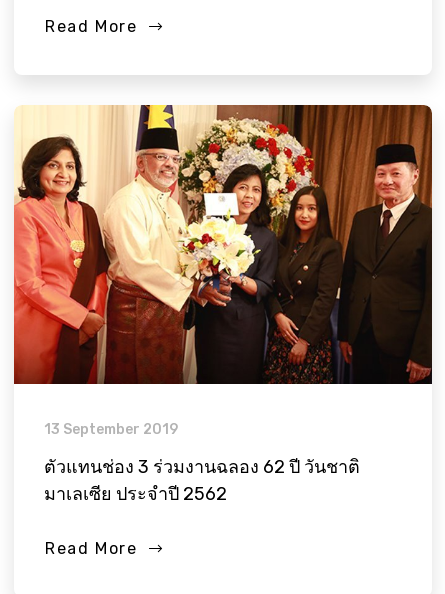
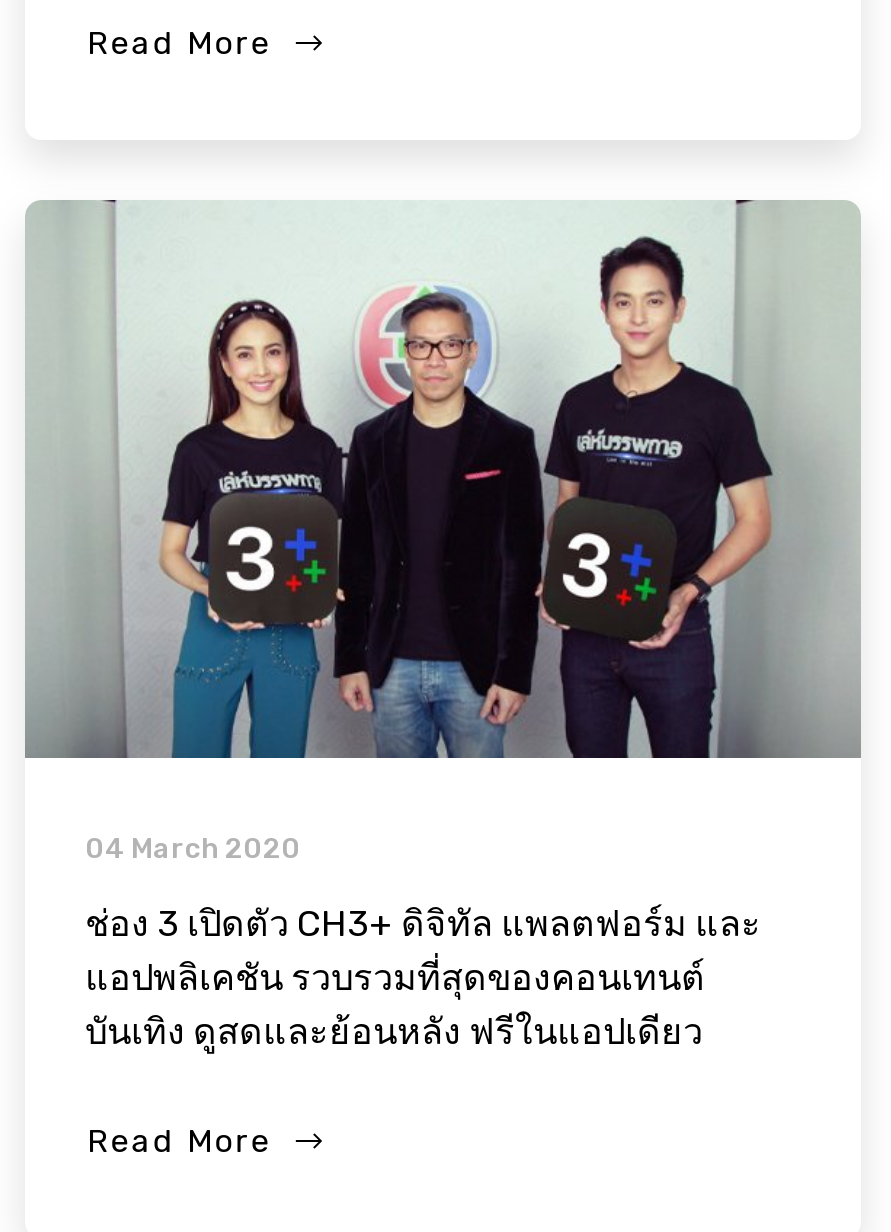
[13,104,433,438] [image] | 13 September 2019 -> [25,200,861,865] [image] | 04 March 2020
[44,456,360,505] ตัวแทนช่อง 3 ร่วมงานฉลอง 62 ปี วันชาติ | มาเลเซีย ประจำปี 2562 -> [85,901,761,1053] ช่อง 3 เปิดตัว CH3+ ดิจิทัล แพลตฟอร์ม และ | แอปพลิเคชัน รวบรวมที่สุดของคอนเทนต์ | บันเทิง ดูสดและย้อนหลัง ฟรีในแอปเดียว

